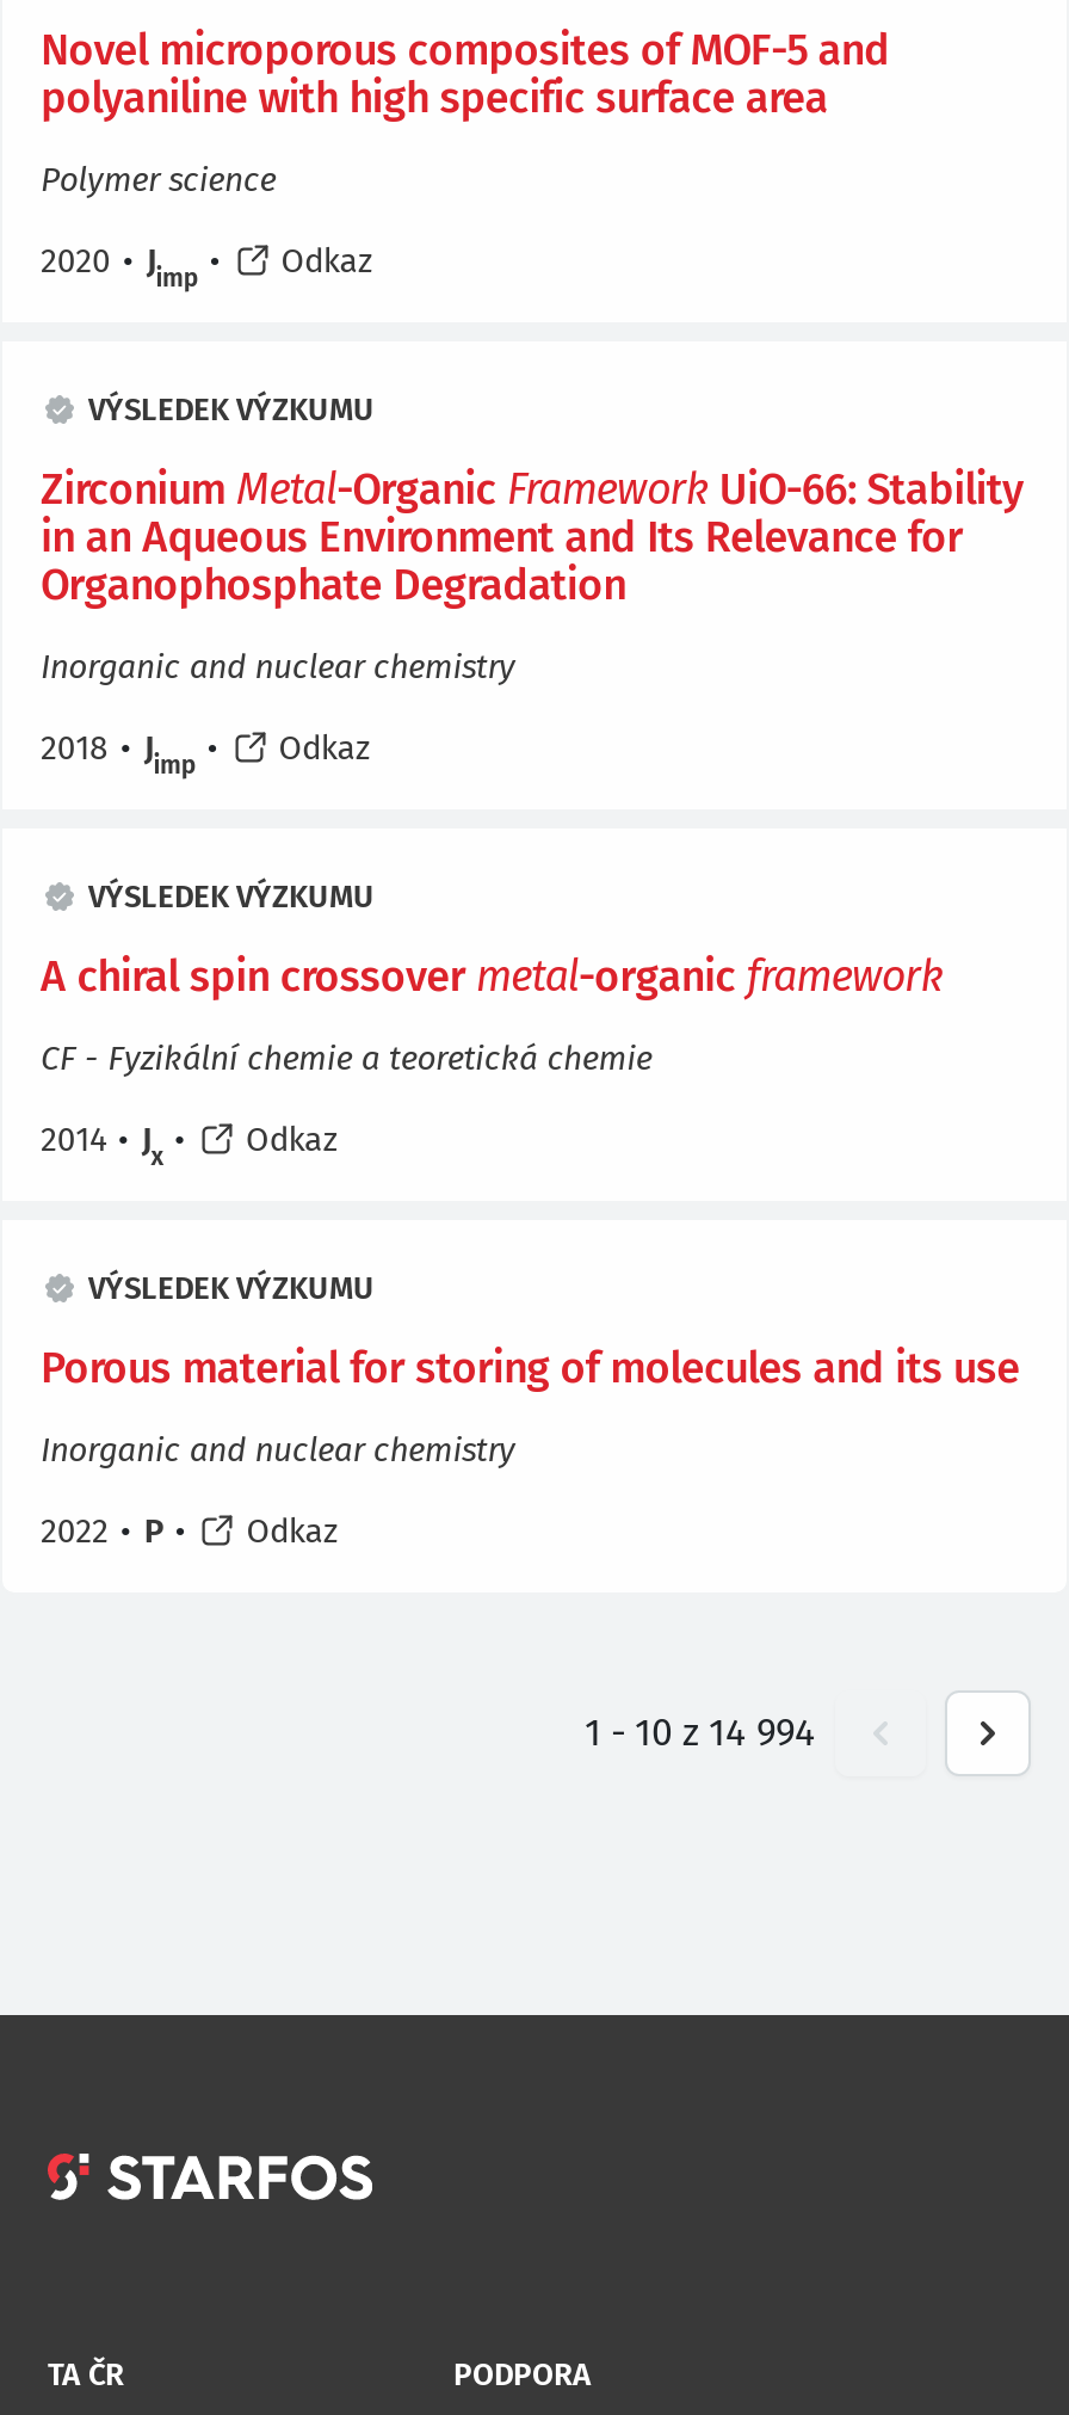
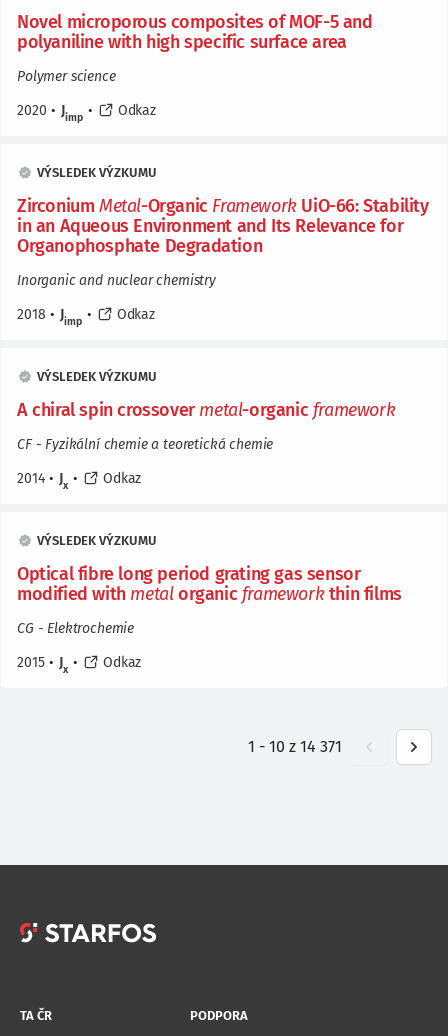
[41,1342,1019,1394] Porous material for storing of molecules and its use -> [17,563,402,605] Optical fibre long period grating gas sensor | modified with metal organic framework thin films
[41,1430,515,1471] Inorganic and nuclear chemistry -> [17,620,134,637] CG - Elektrochemie
[41,1511,337,1552] 2022 • P • Odkaz -> [17,654,141,676] 2015 • J x • Odkaz
[585,1709,816,1755] 1 - 10 z 14 994 -> [248,737,342,756] 1 - 10 z 14 371

